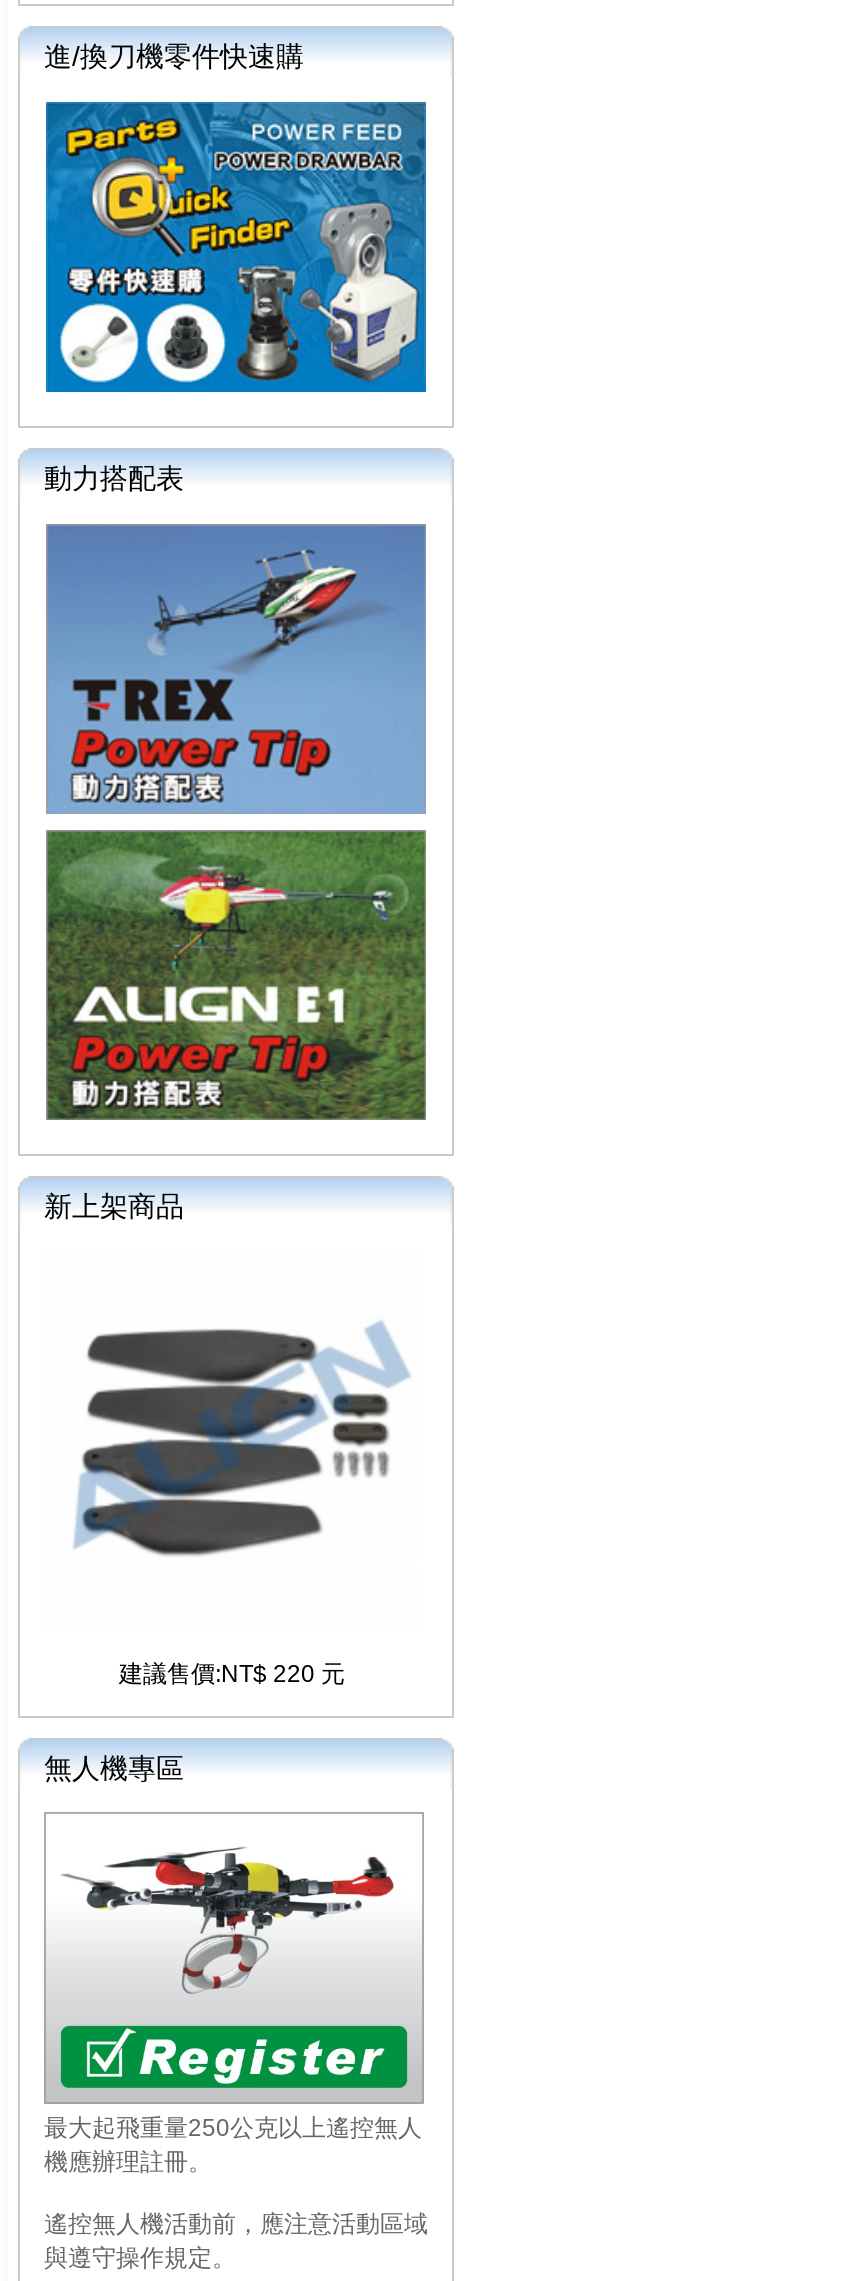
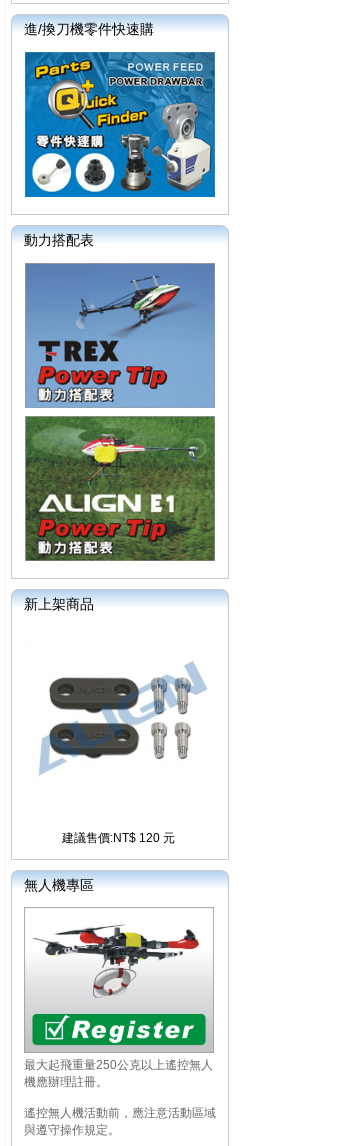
[80,1328,390,1556] [image] -> [44,666,196,778] [image]
[119,1660,345,1688] 建議售價:NT$ 220 元 -> [61,831,174,845] 建議售價:NT$ 120 元

